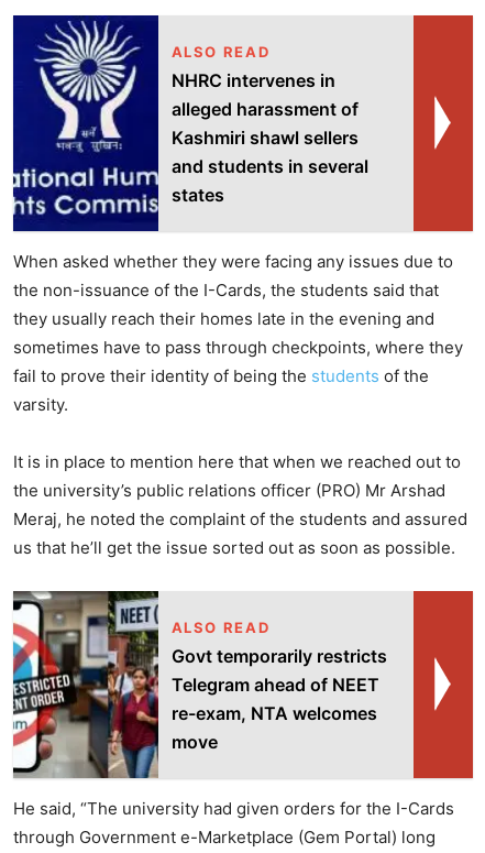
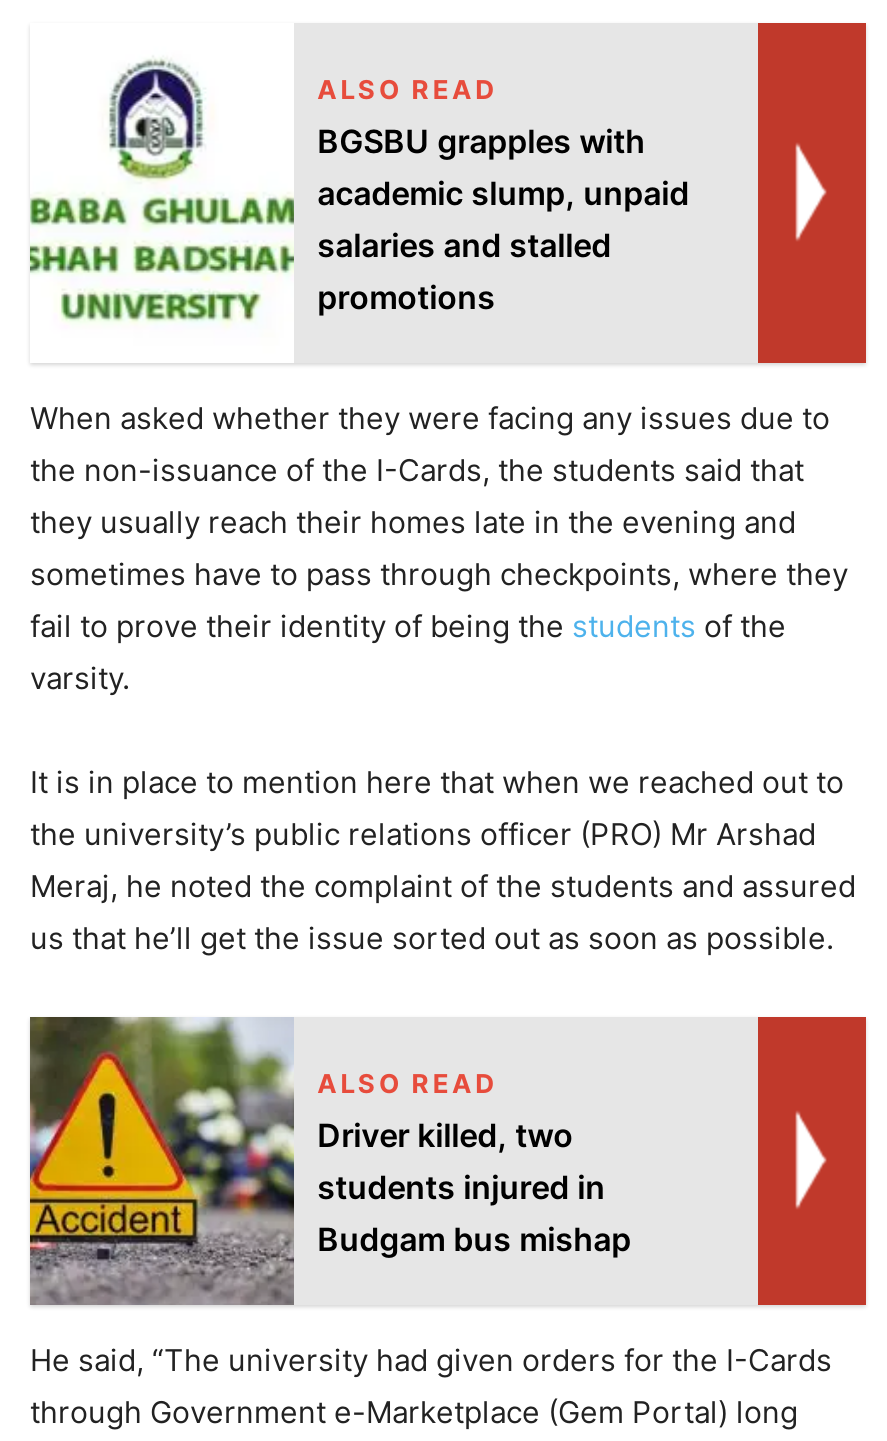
[12,14,368,232] [image] | NHRC intervenes in | alleged harassment of | Kashmiri shawl sellers | and students in several | states -> [28,24,689,364] [image] | BGSBU grapples with | academic slump, unpaid | salaries and stalled | promotions
[12,590,387,778] [image] | Govt temporarily restricts | Telegram ahead of NEET | re-exam, NTA welcomes | move -> [28,1016,631,1304] [image] | Driver killed, two | students injured in | Budgam bus mishap

